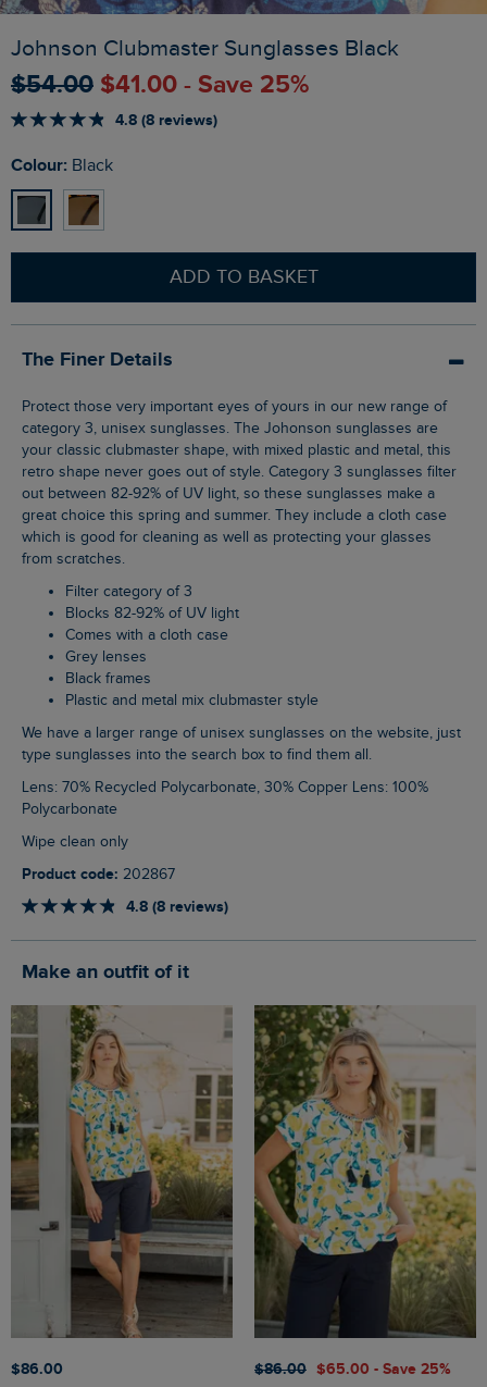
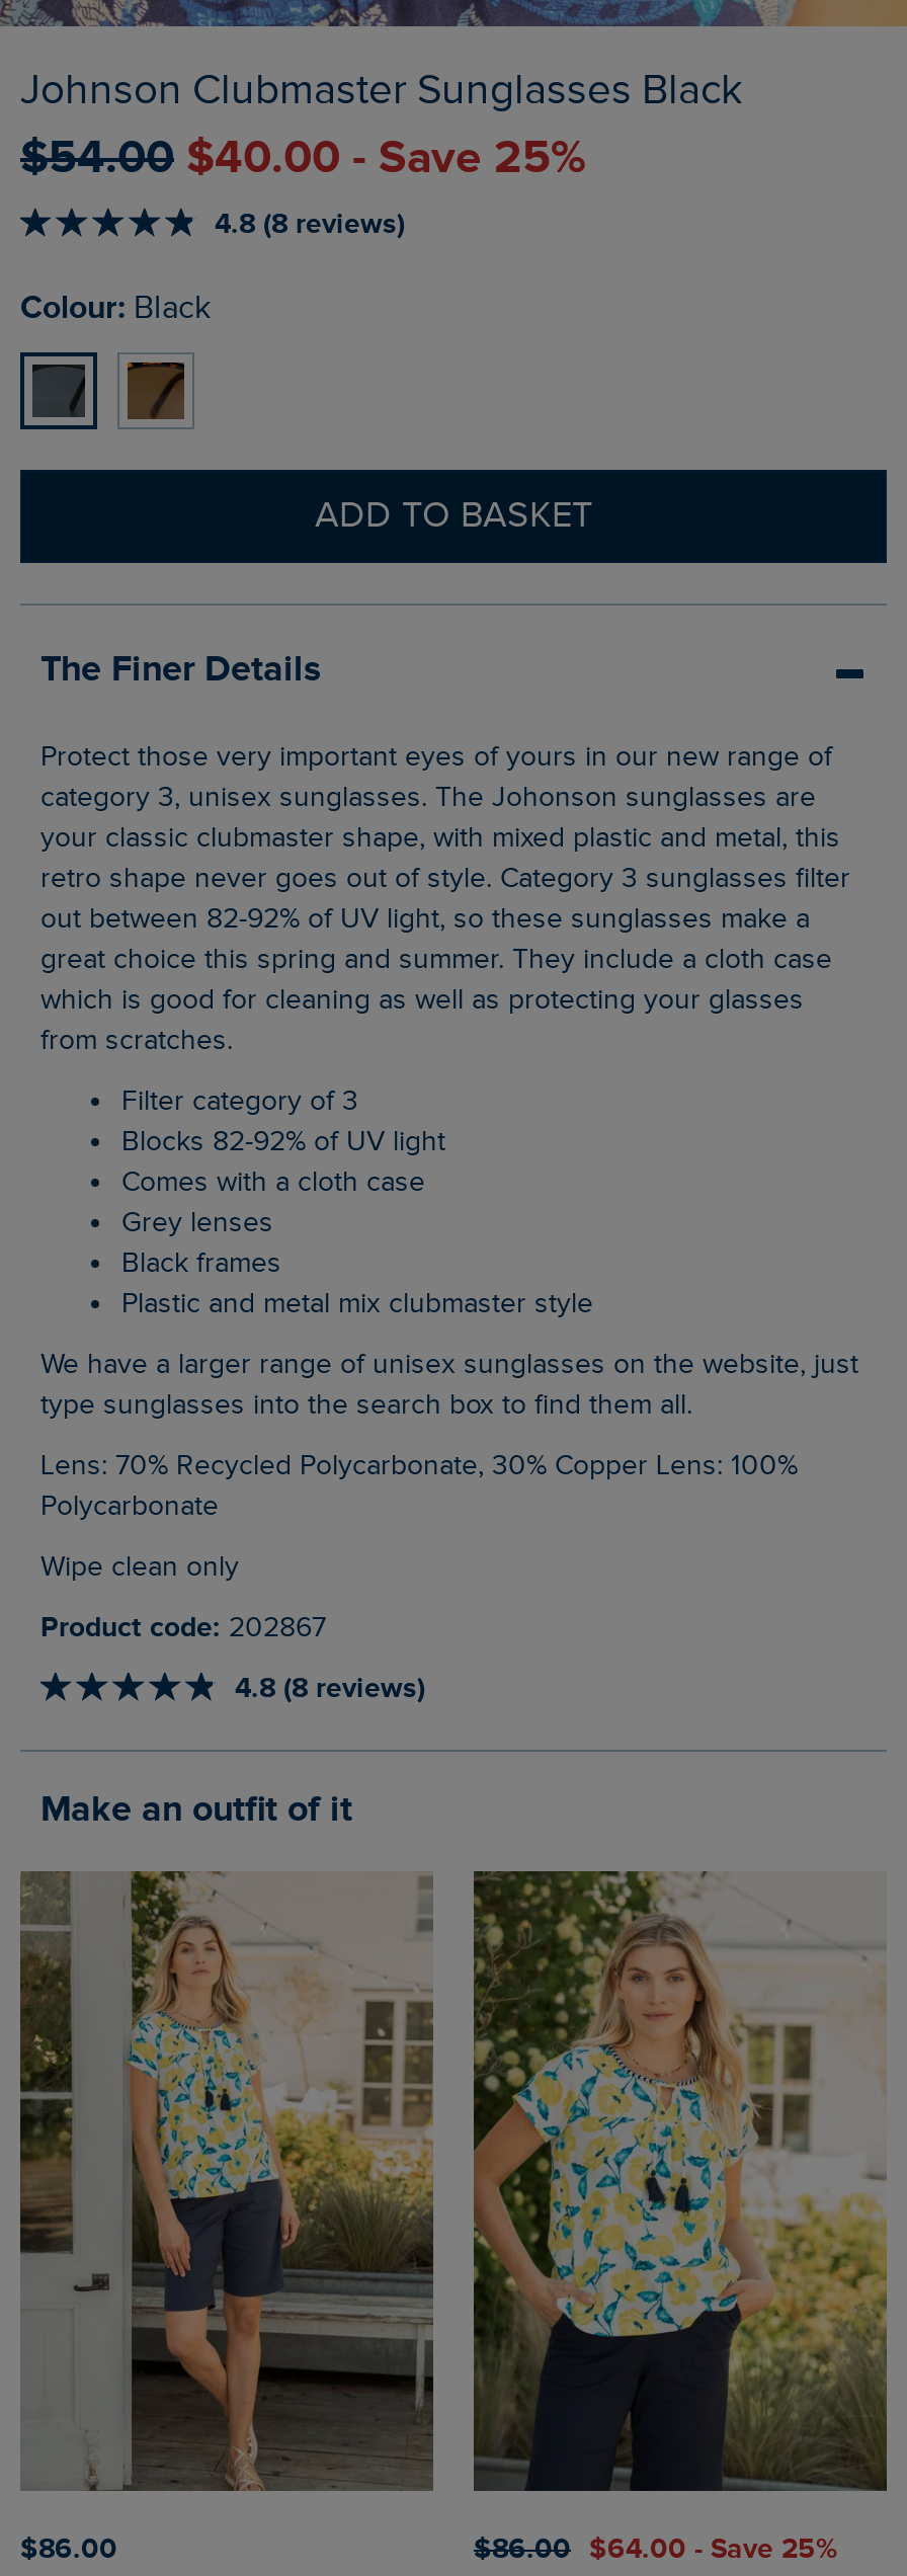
[11,70,309,100] $‌54.00 $‌41.00 - Save 25% -> [20,130,585,187] $‌54.00 $‌40.00 - Save 25%
[254,1360,451,1379] $‌86.00 $‌65.00 - Save 25% -> [474,2532,838,2566] $‌86.00 $‌64.00 - Save 25%

